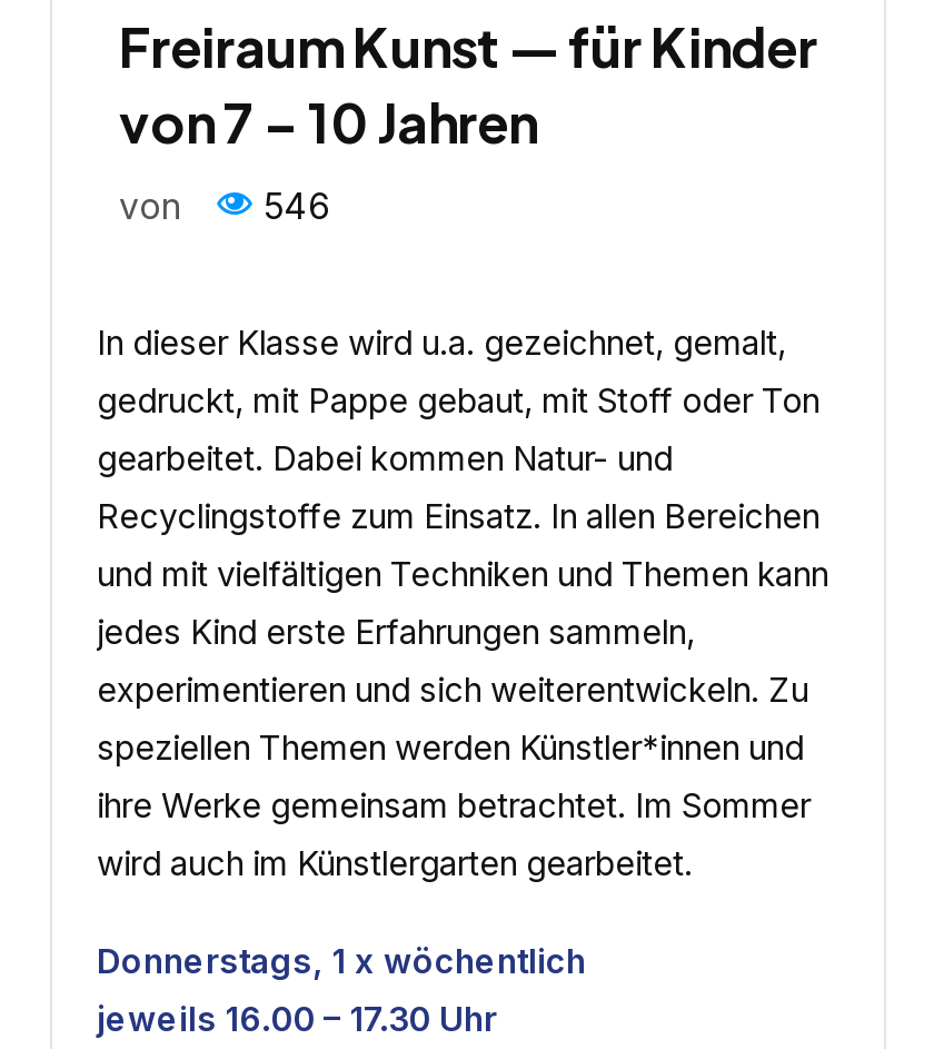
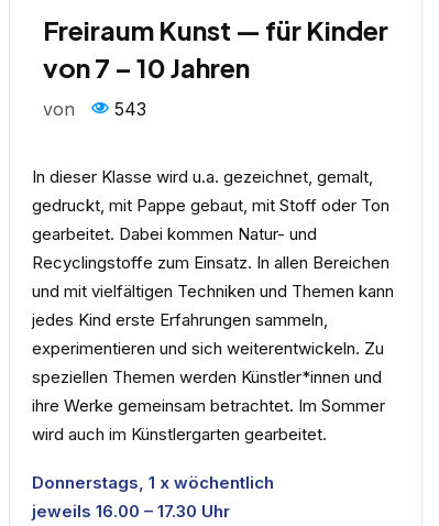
[119,182,330,227] von 546 -> [43,97,146,119] von 543

